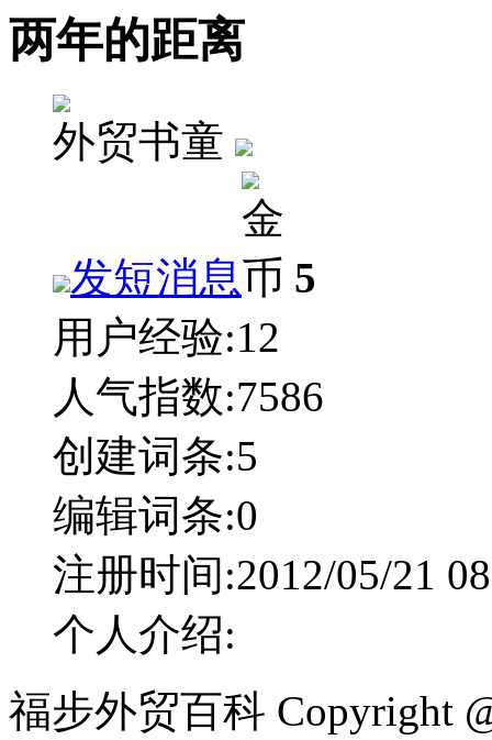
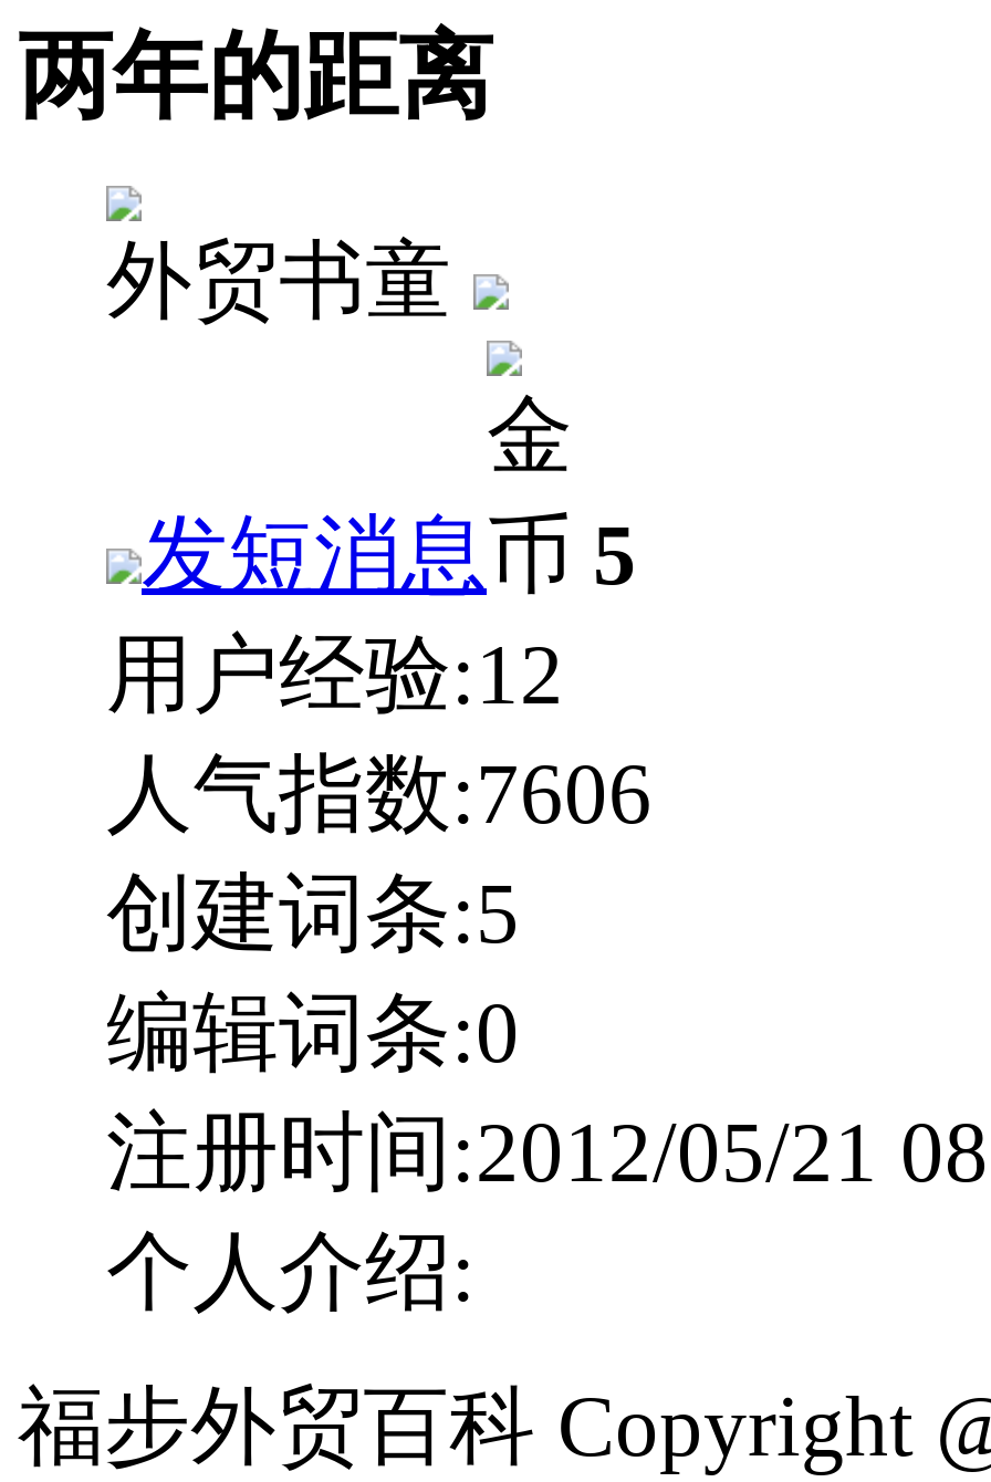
[53,372,324,420] 人气指数:7586 -> [106,745,653,840] 人气指数:7606

